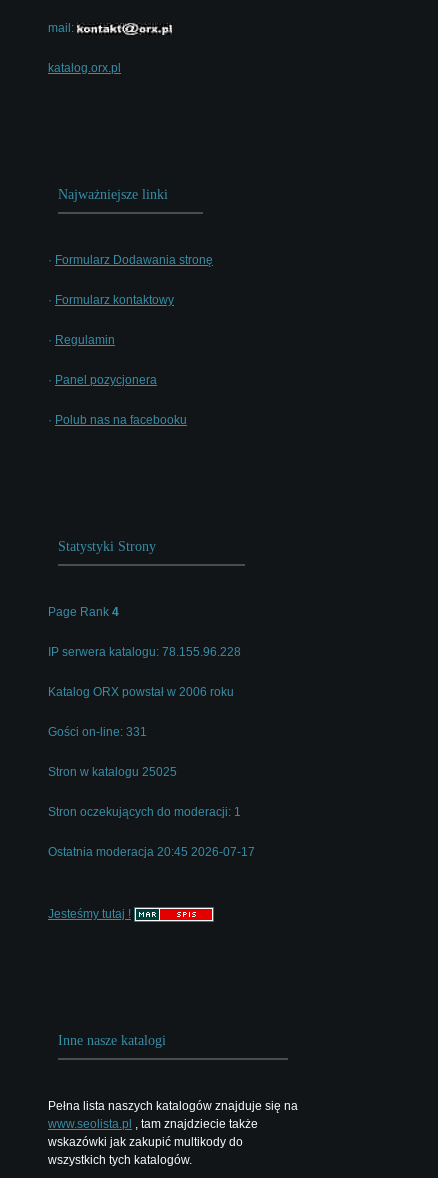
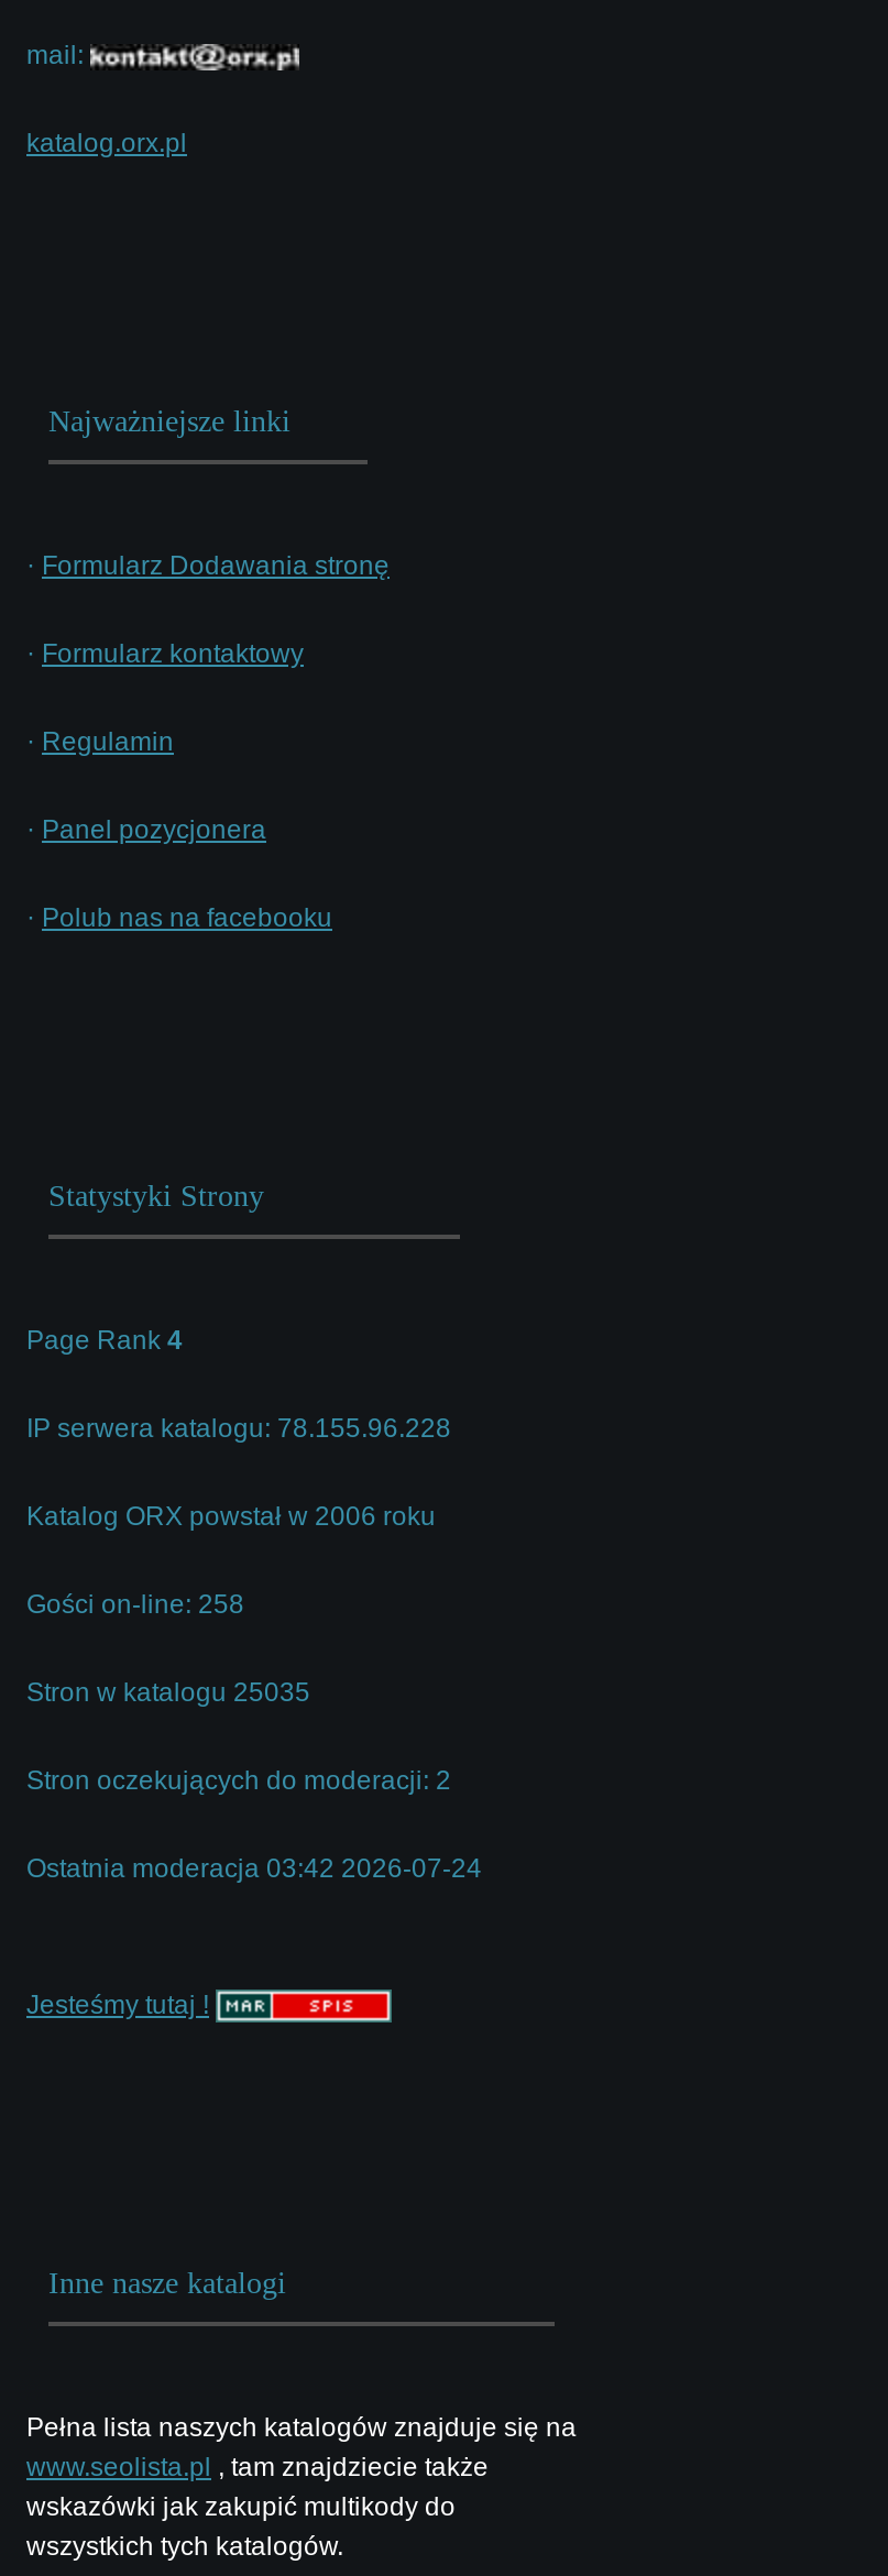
[48,725,147,739] Gości on-line: 331 -> [26,1589,244,1619] Gości on-line: 258
[48,765,177,779] Stron w katalogu 25025 -> [26,1677,310,1707] Stron w katalogu 25035
[48,805,241,819] Stron oczekujących do moderacji: 1 -> [26,1765,451,1795] Stron oczekujących do moderacji: 2
[48,845,255,859] Ostatnia moderacja 20:45 2026-07-17 -> [26,1853,482,1883] Ostatnia moderacja 03:42 2026-07-24

